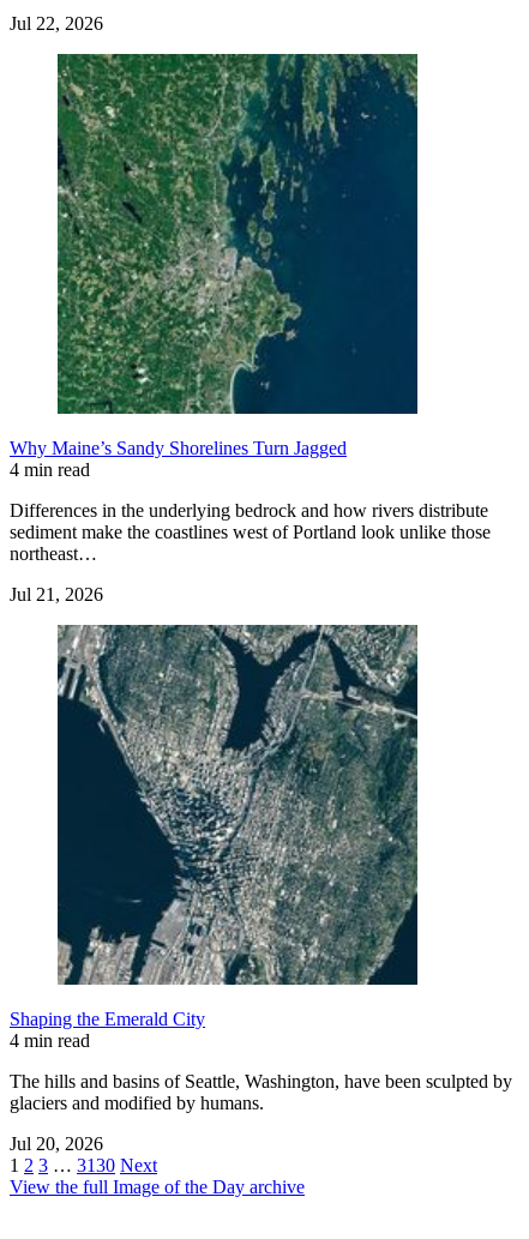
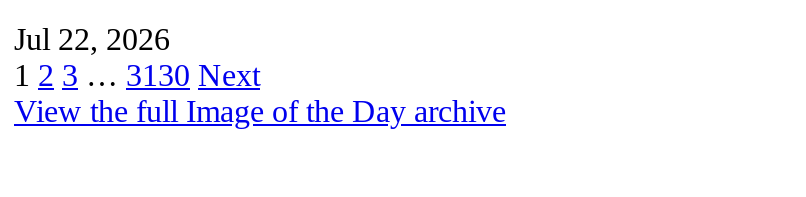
[10,53,491,605] [image] | Why Maine’s Sandy Shorelines Turn Jagged | 4 min read | Differences in the underlying bedrock and how rivers distribute | sediment make the coastlines west of Portland look unlike those | northeast… | Jul 21, 2026 -> none
[10,624,512,1154] [image] | Shaping the Emerald City | 4 min read | The hills and basins of Seattle, Washington, have been sculpted by | glaciers and modified by humans. | Jul 20, 2026 -> none

